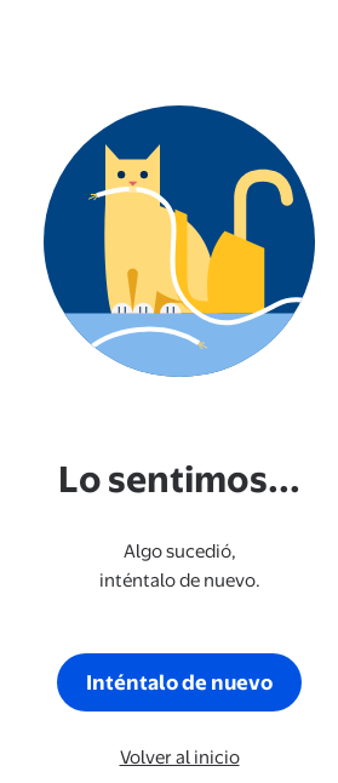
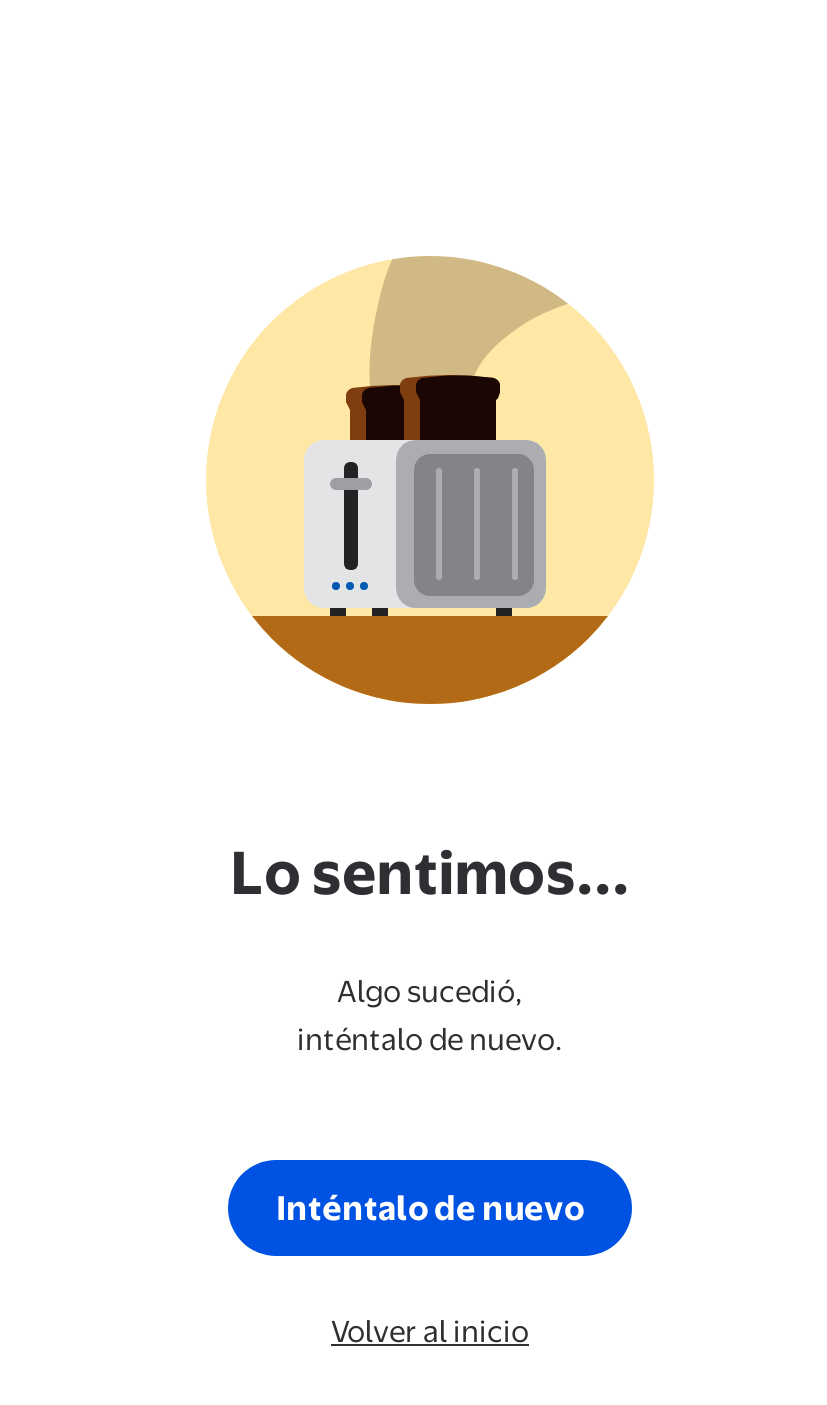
[42,104,316,378] [image] -> [206,256,654,706] [image]

